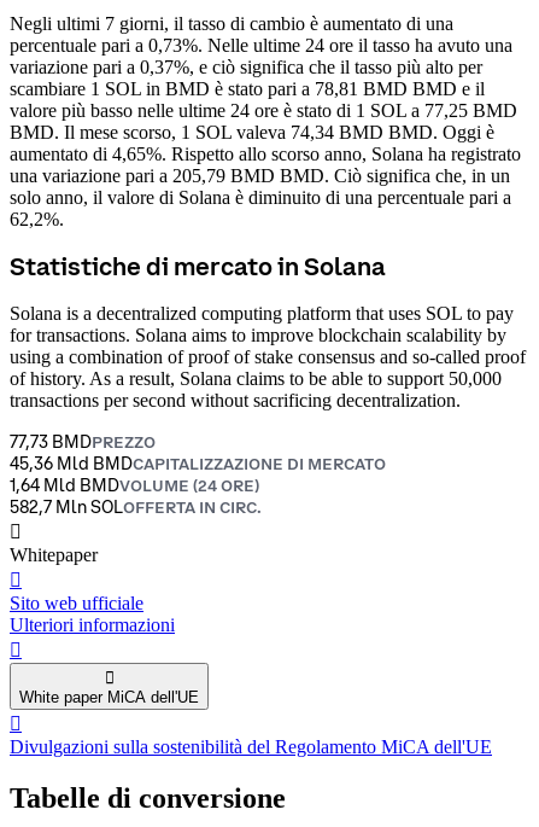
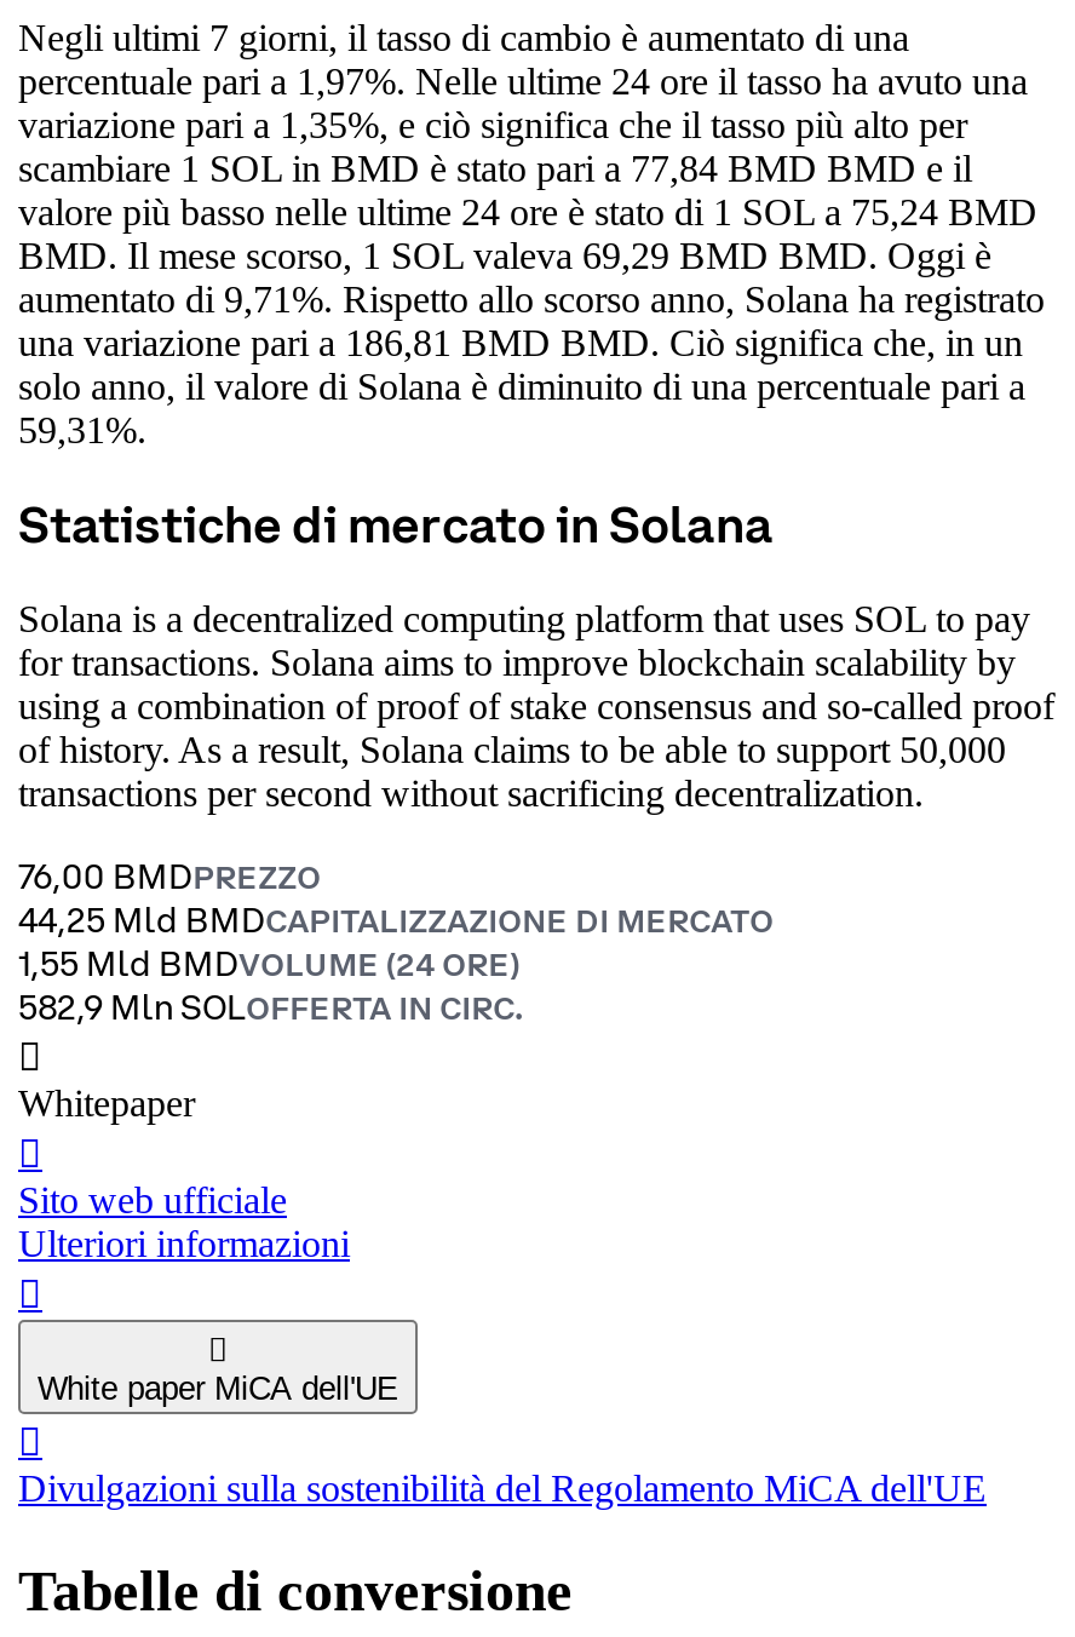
[10,35,512,55] percentuale pari a 0,73%. Nelle ultime 24 ore il tasso ha avuto una -> [18,60,1028,101] percentuale pari a 1,97%. Nelle ultime 24 ore il tasso ha avuto una
[10,56,482,77] variazione pari a 0,37%, e ciò significa che il tasso più alto per -> [18,103,967,145] variazione pari a 1,35%, e ciò significa che il tasso più alto per
[10,78,485,99] scambiare 1 SOL in BMD è stato pari a 78,81 BMD BMD e il -> [18,147,972,188] scambiare 1 SOL in BMD è stato pari a 77,84 BMD BMD e il
[10,100,517,120] valore più basso nelle ultime 24 ore è stato di 1 SOL a 77,25 BMD -> [18,191,1037,232] valore più basso nelle ultime 24 ore è stato di 1 SOL a 75,24 BMD
[10,122,494,142] BMD. Il mese scorso, 1 SOL valeva 74,34 BMD BMD. Oggi è -> [18,234,991,275] BMD. Il mese scorso, 1 SOL valeva 69,29 BMD BMD. Oggi è
[10,143,521,164] aumentato di 4,65%. Rispetto allo scorso anno, Solana ha registrato -> [18,278,1045,319] aumentato di 9,71%. Rispetto allo scorso anno, Solana ha registrato
[10,165,510,186] una variazione pari a 205,79 BMD BMD. Ciò significa che, in un -> [18,321,1023,363] una variazione pari a 186,81 BMD BMD. Ciò significa che, in un
[10,209,64,229] 62,2%. -> [18,409,146,450] 59,31%.
[10,431,156,452] 77,73 BMDPREZZO -> [18,854,321,898] 76,00 BMDPREZZO
[10,452,386,474] 45,36 Mld BMDCAPITALIZZAZIONE DI MERCATO -> [18,898,774,941] 44,25 Mld BMDCAPITALIZZAZIONE DI MERCATO
[10,474,259,496] 1,64 Mld BMDVOLUME (24 ORE) -> [18,941,519,985] 1,55 Mld BMDVOLUME (24 ORE)
[10,496,262,518] 582,7 Mln SOLOFFERTA IN CIRC. -> [18,985,524,1028] 582,9 Mln SOLOFFERTA IN CIRC.

